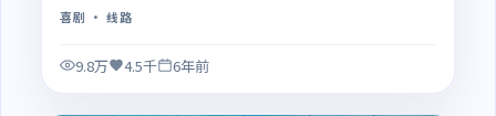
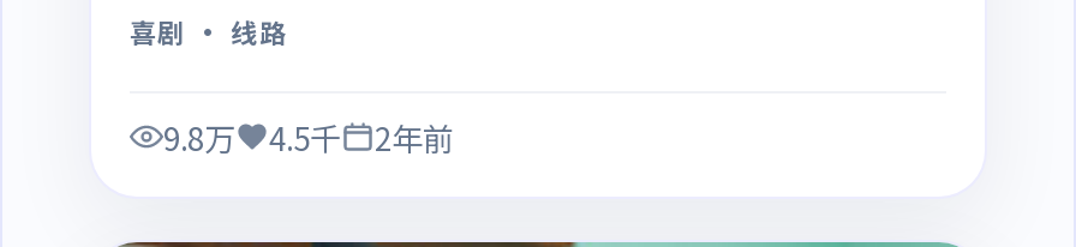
[75,55,209,76] 9.8万 4.5千 6年前 -> [163,115,454,161] 9.8万 4.5千 2年前

